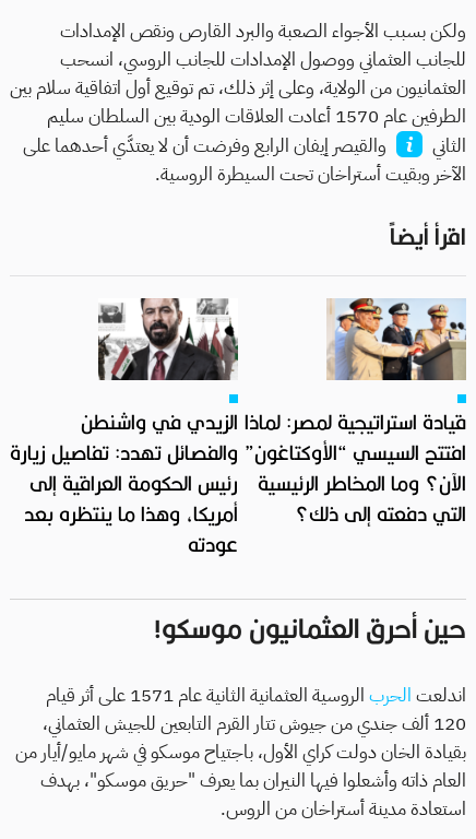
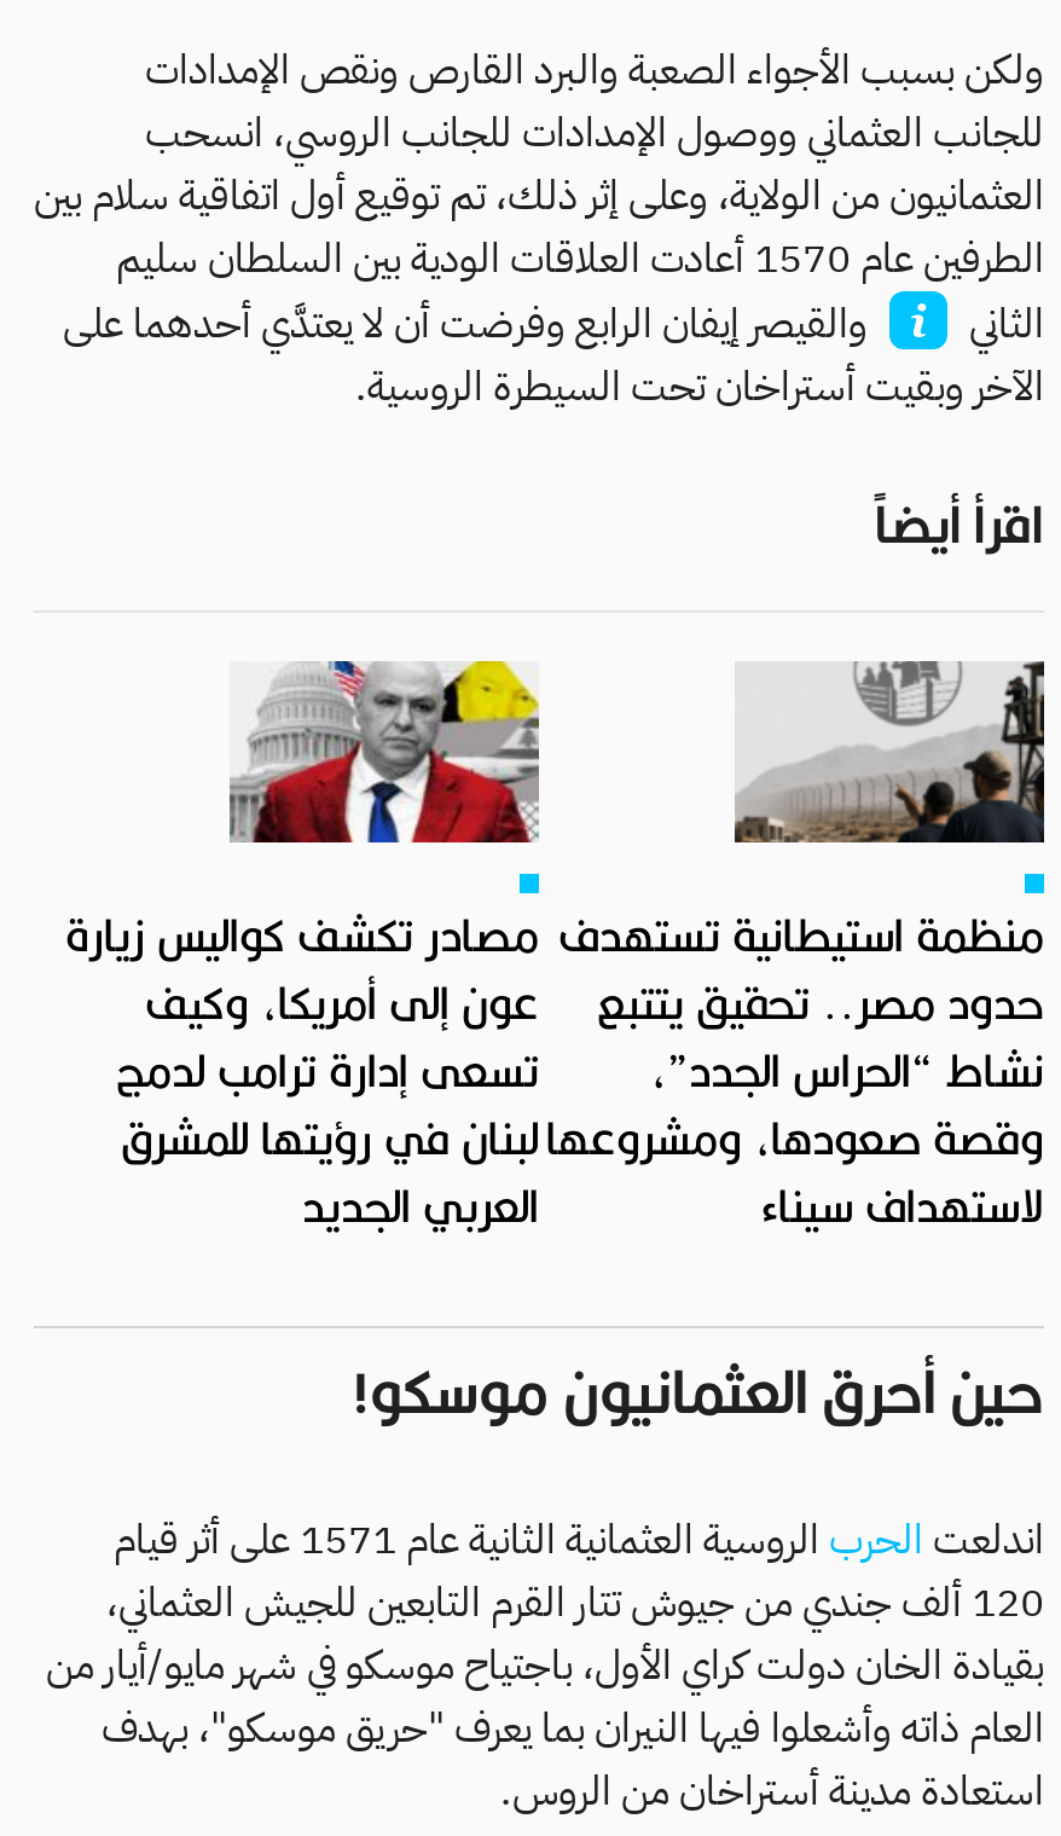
[10,297,238,556] [image] | الزيدي في واشنطن | والفصائل تهدد: تفاصيل زيارة | رئيس الحكومة العراقية إلى | أمريكا، وهذا ما ينتظره بعد | عودته -> [65,659,541,1232] [image] | مصادر تكشف كواليس زيارة | عون إلى أمريكا، وكيف | تسعى إدارة ترامب لدمج | لبنان في رؤيتها للمشرق | العربي الجديد
[245,297,467,526] [image] | قيادة استراتيجية لمصر: لماذا | افتتح السيسي “الأوكتاغون” | الآن؟ وما المخاطر الرئيسية | التي دفعته إلى ذلك؟ -> [546,659,1046,1232] [image] | منظمة استيطانية تستهدف | حدود مصر.. تحقيق يتتبع | نشاط “الحراس الجدد”، | وقصة صعودها، ومشروعها | لاستهداف سيناء

